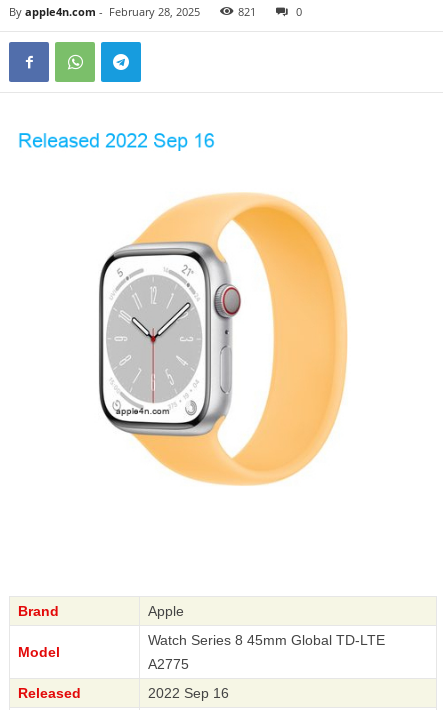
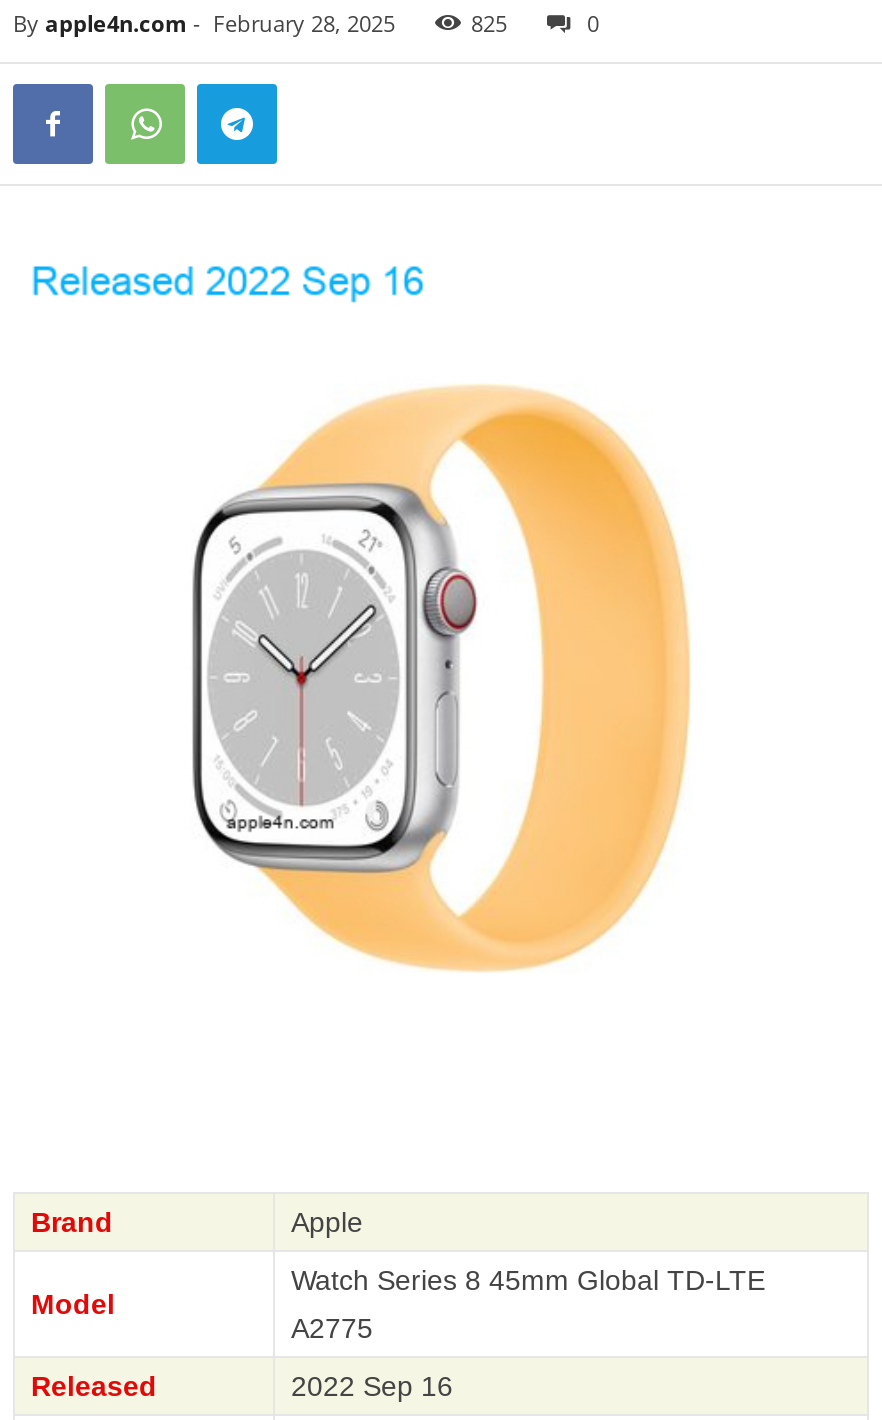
[238,4,256,19] 821 -> [471,8,507,38] 825

